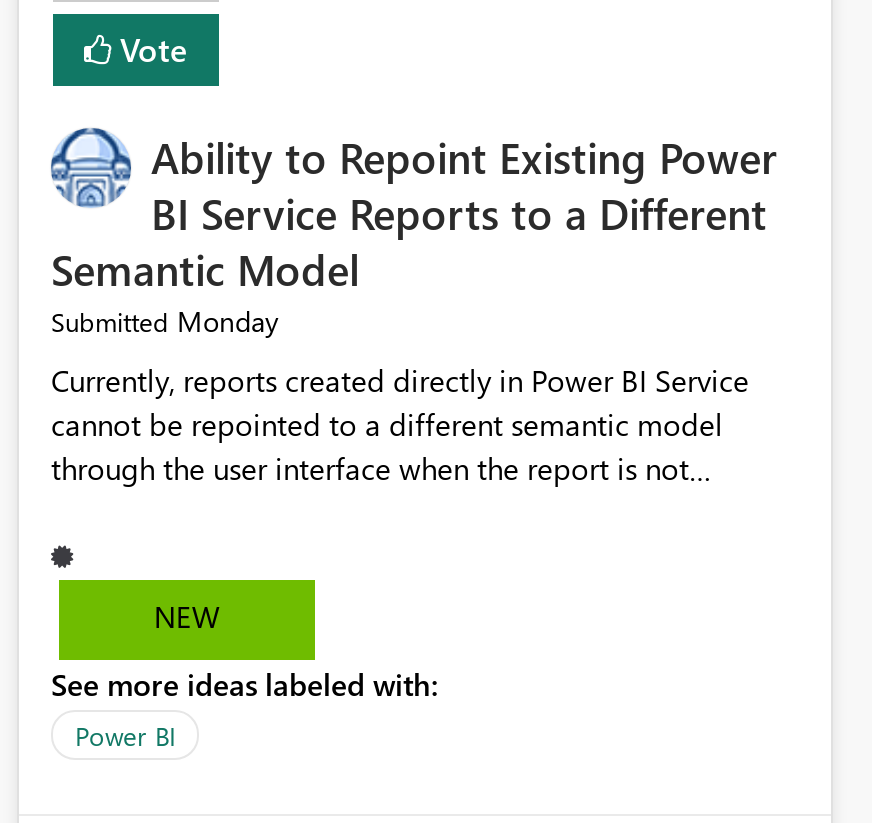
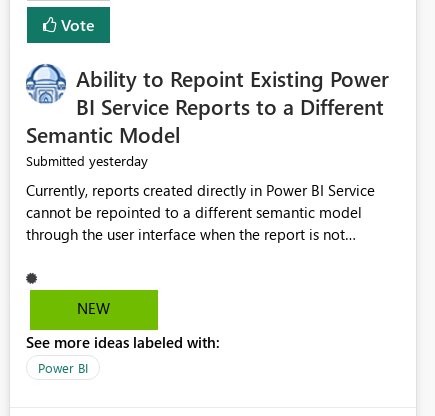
[51,303,279,341] Submitted Monday -> [26,151,148,170] Submitted yesterday

